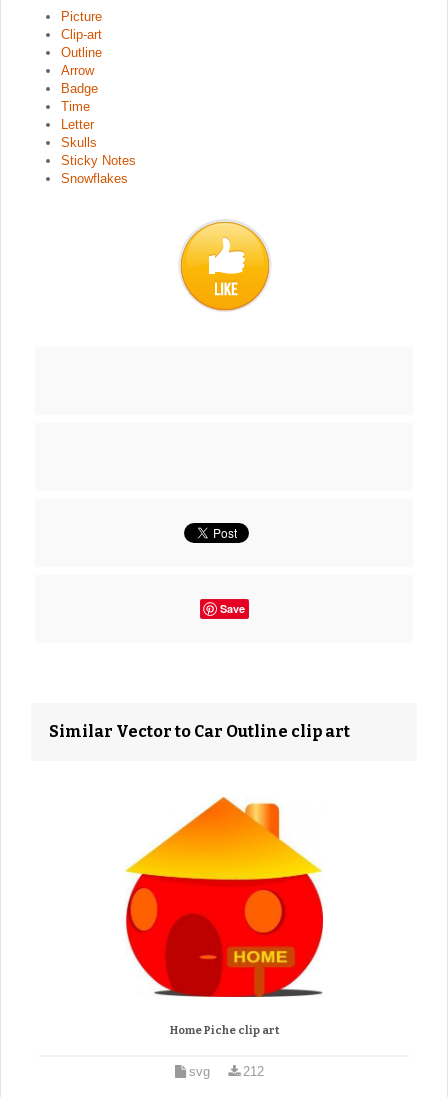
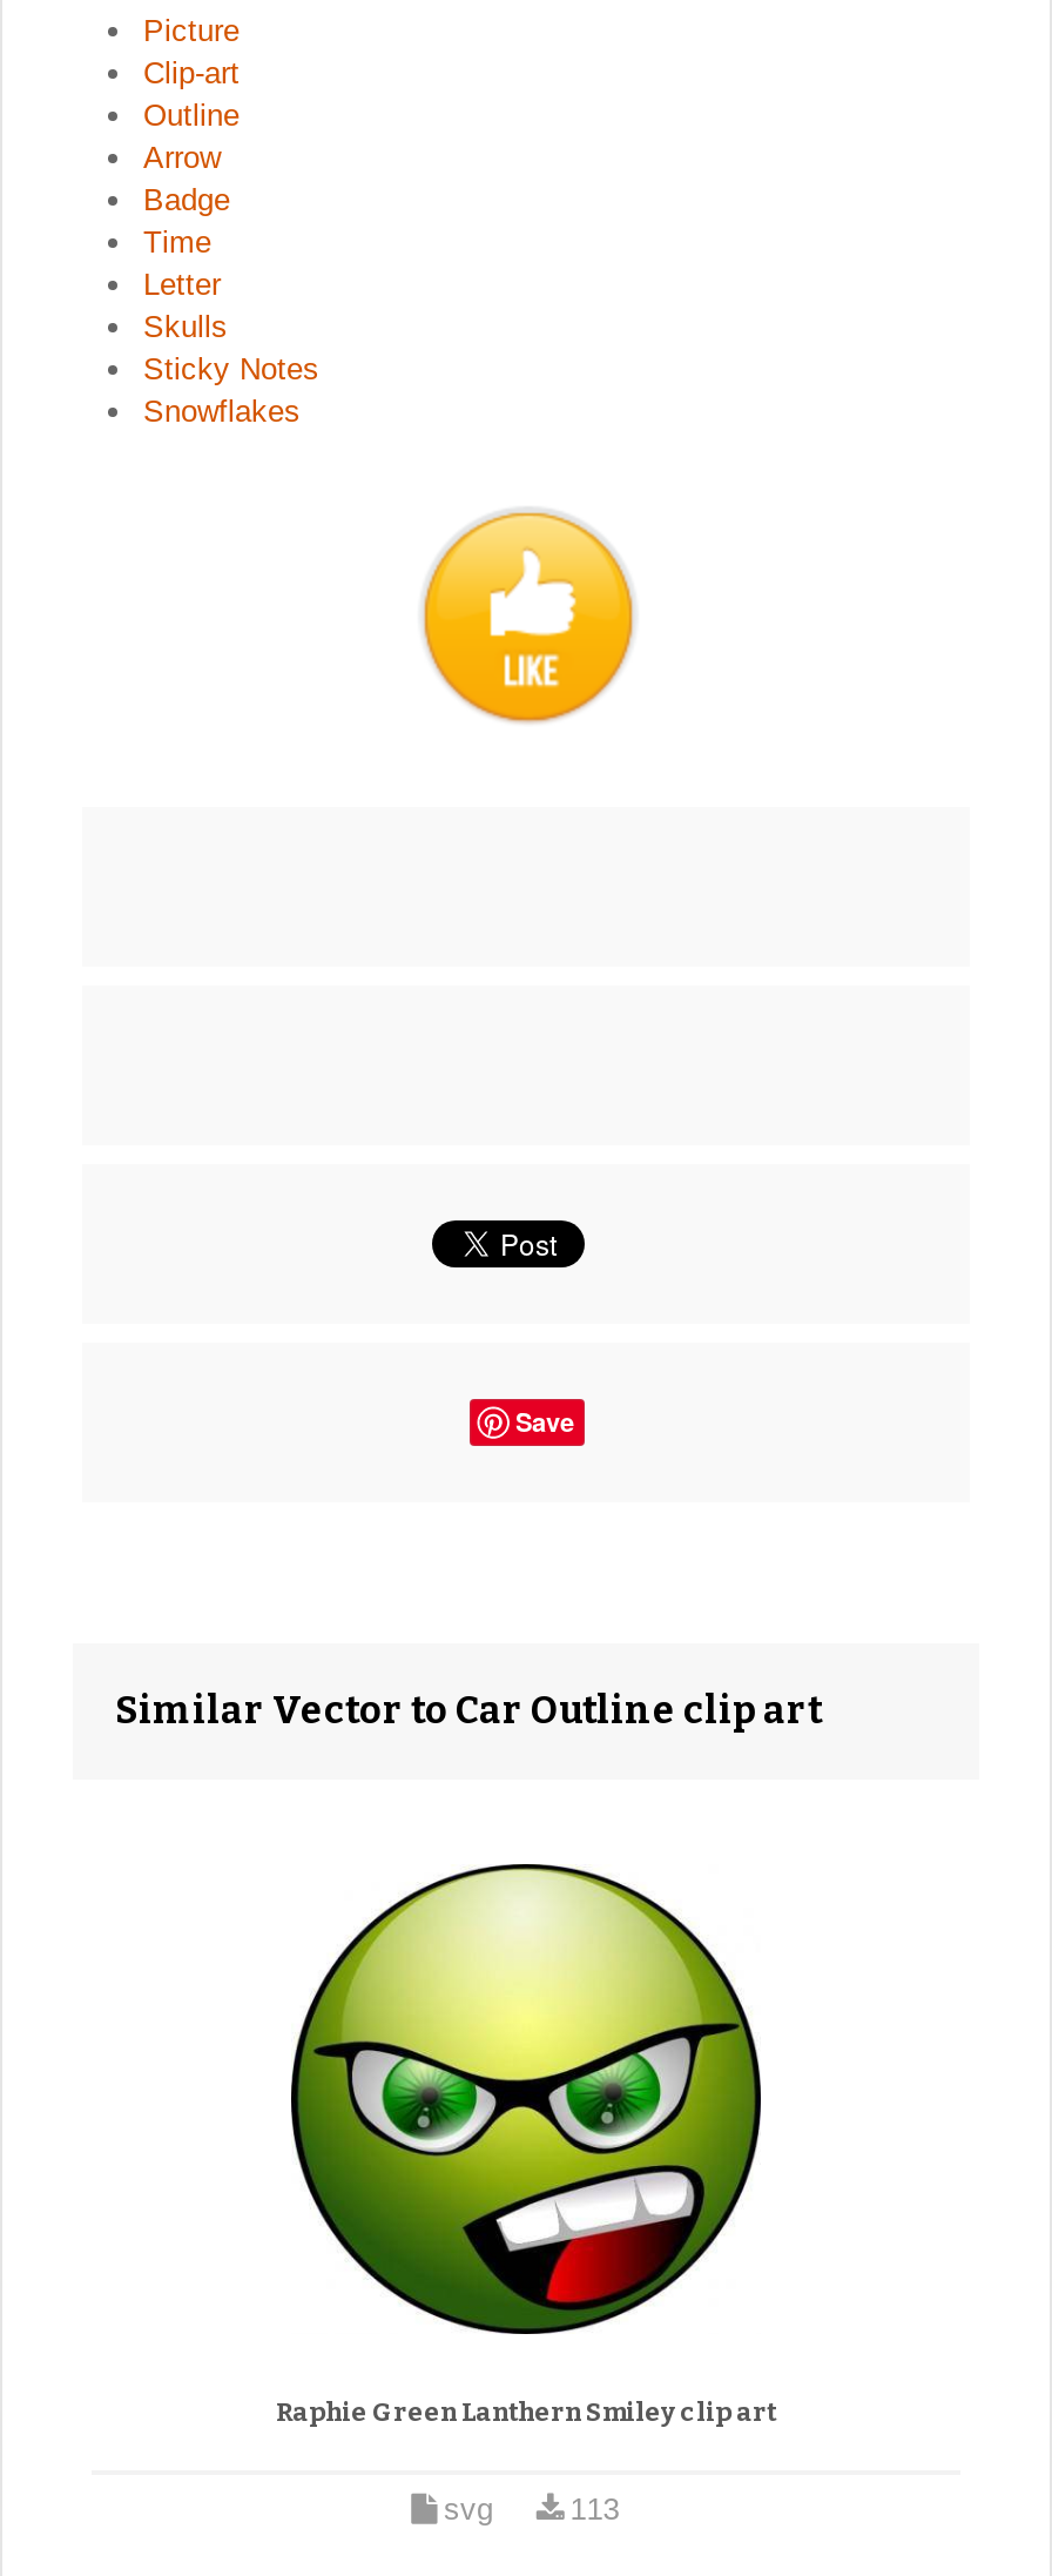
[124,797,324,1037] [image] | Home Piche clip art -> [276,1862,776,2428] [image] | Raphie Green Lanthern Smiley clip art
[243,1064,264,1079] 212 -> [570,2492,619,2527] 113

